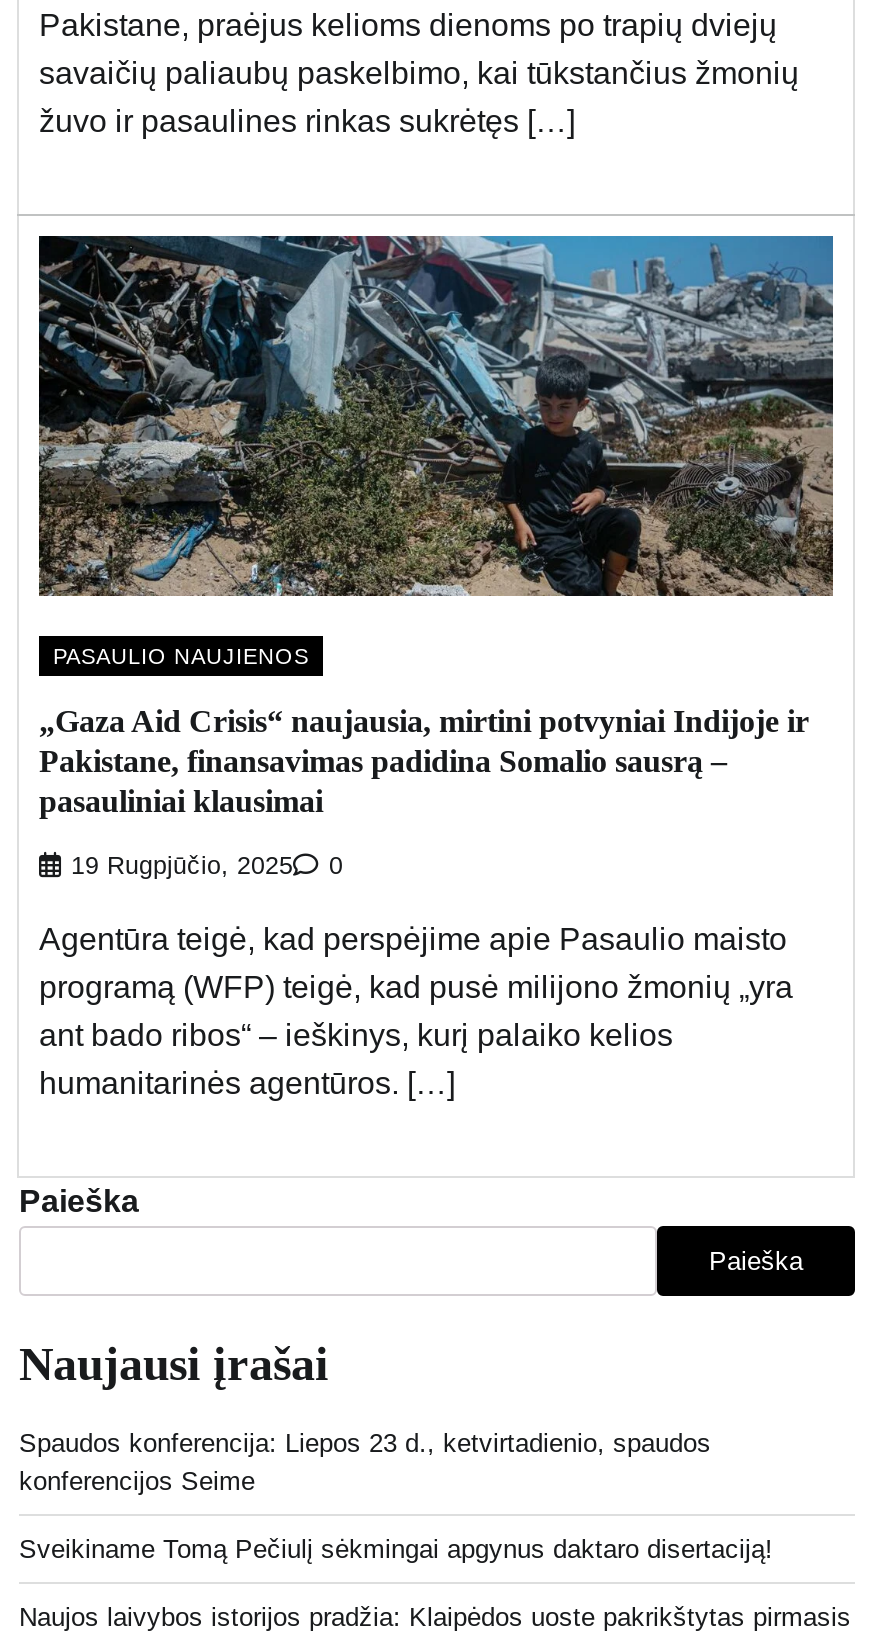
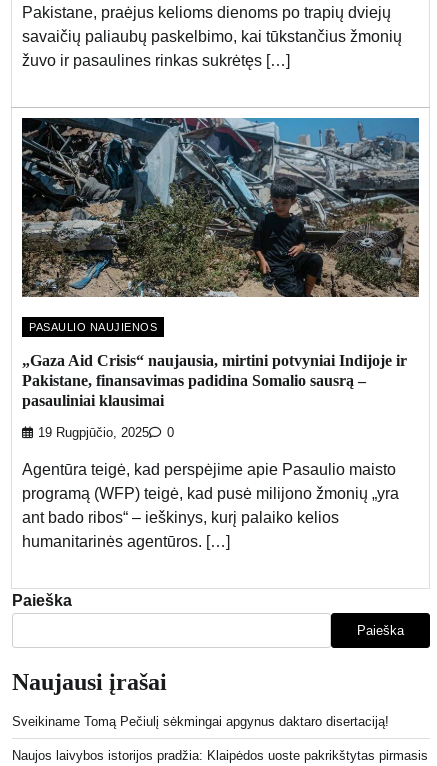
[19,1428,711,1496] Spaudos konferencija: Liepos 23 d., ketvirtadienio, spaudos | konferencijos Seime -> none

